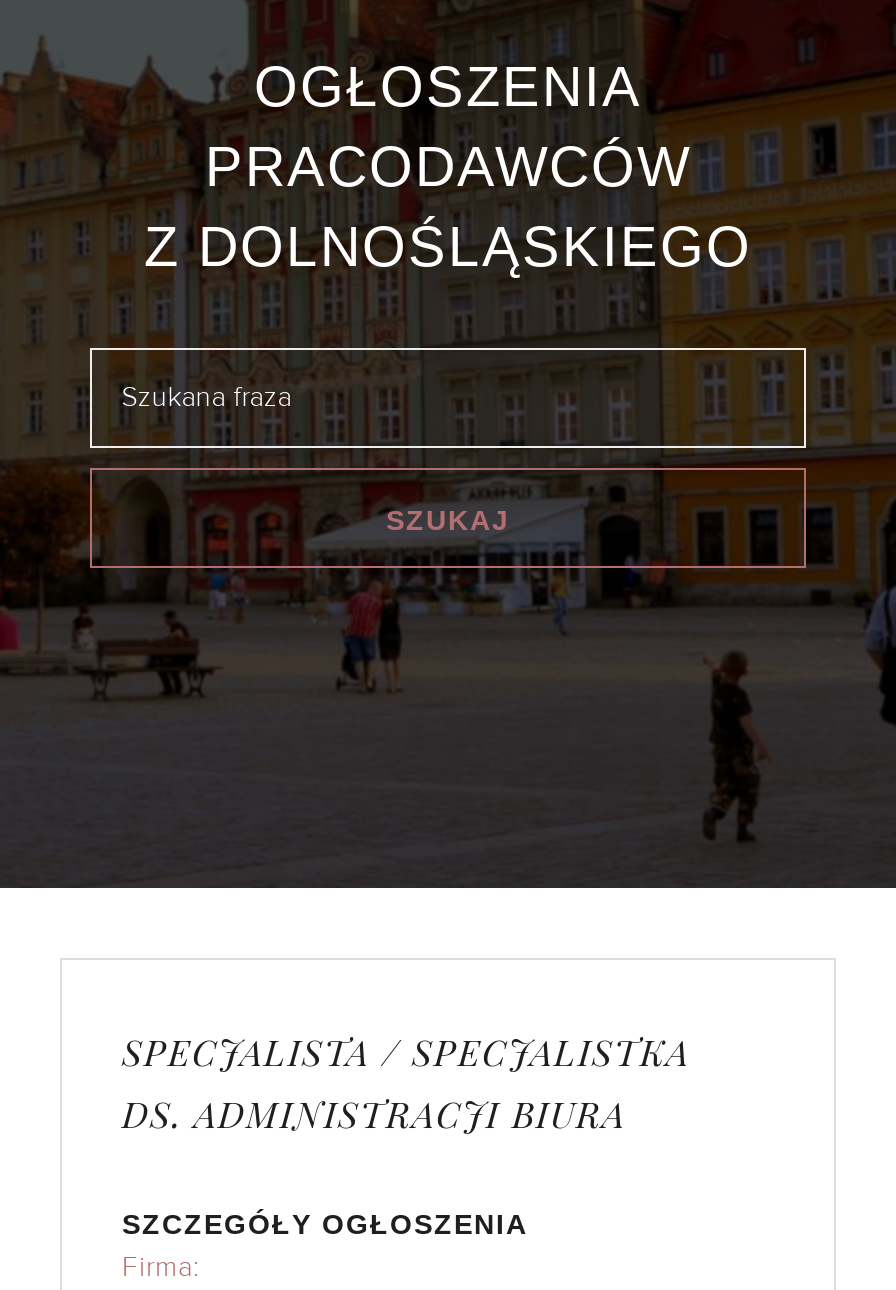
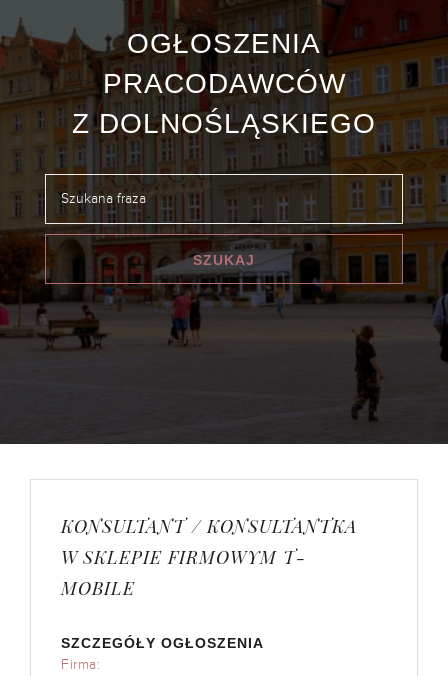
[122,1028,690,1138] SPECJALISTA / SPECJALISTKA | DS. ADMINISTRACJI BIURA -> [61,514,357,600] KONSULTANT / KONSULTANTKA | W SKLEPIE FIRMOWYM T- | MOBILE

